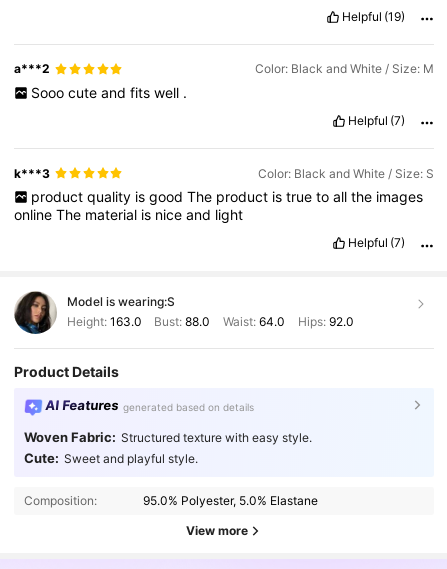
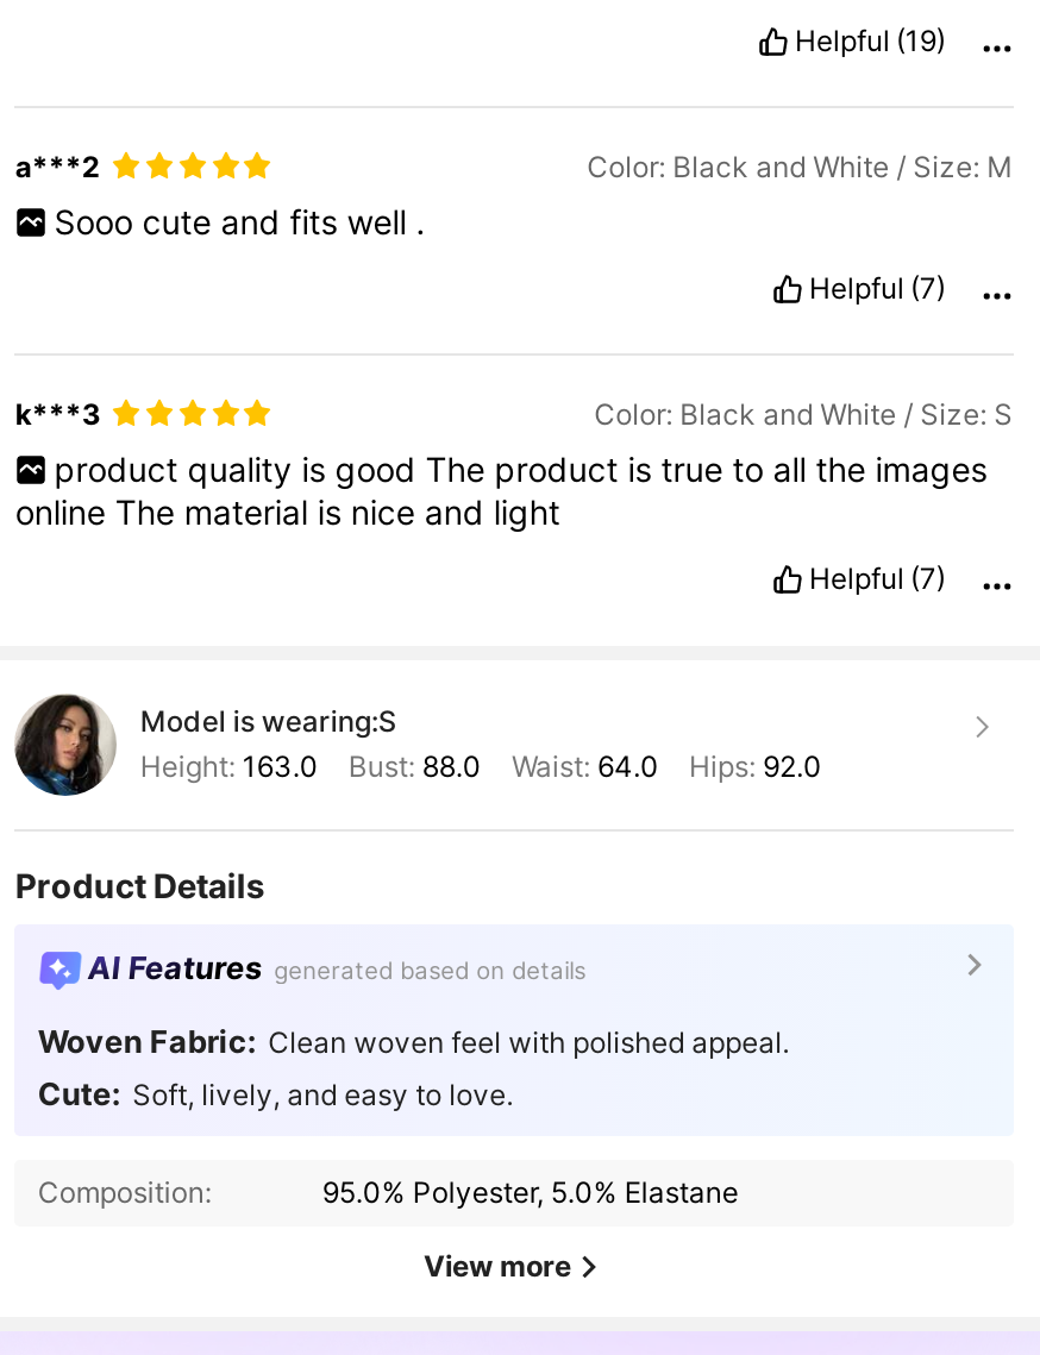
[24,429,312,466] Woven Fabric: Structured texture with easy style. | Cute: Sweet and playful style. -> [38,1022,789,1112] Woven Fabric: Clean woven feel with polished appeal. | Cute: Soft, lively, and easy to love.

